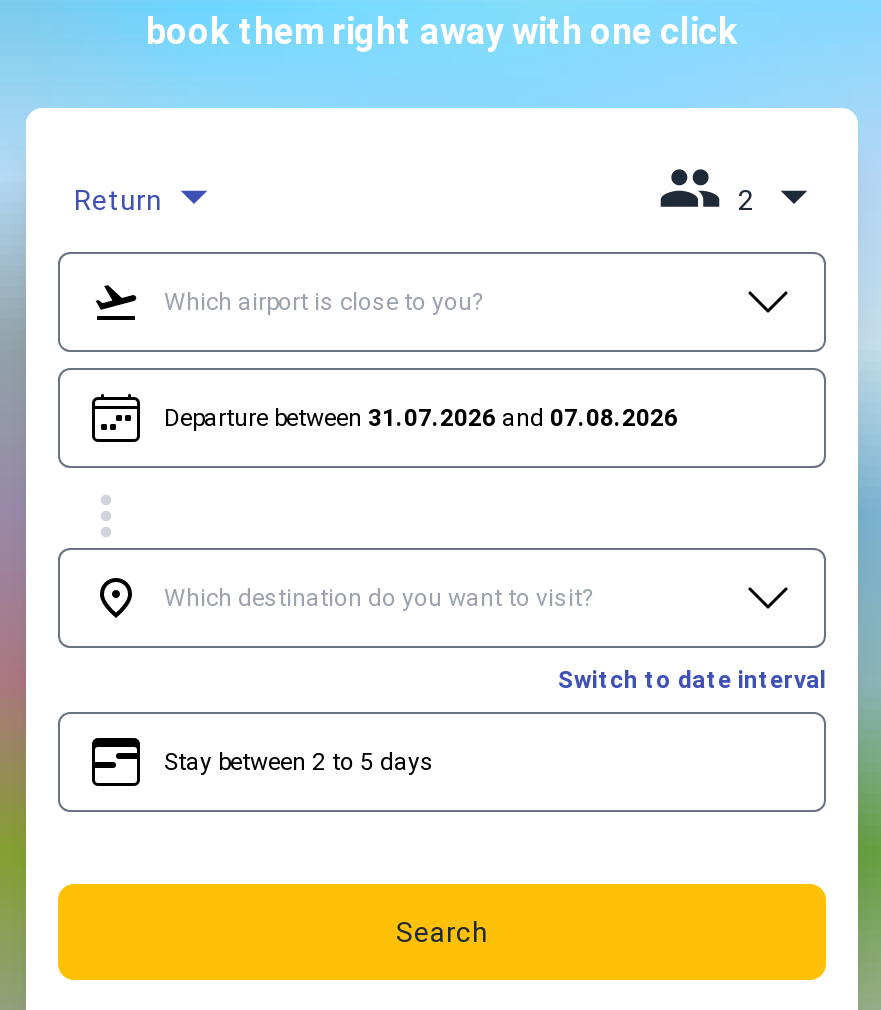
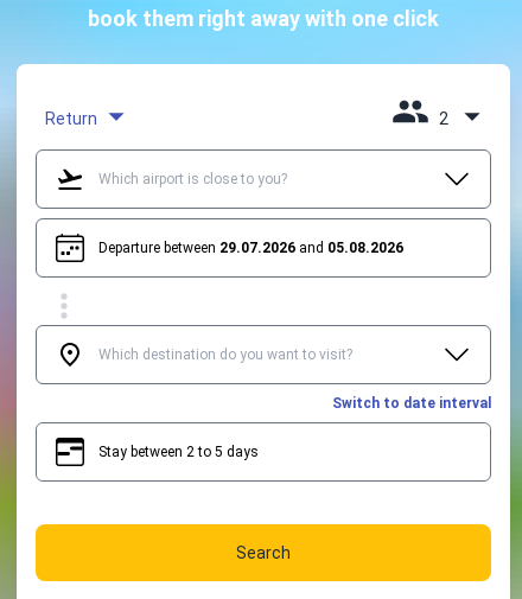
[164,404,678,432] Departure between 31.07.2026 and 07.08.2026 -> [98,240,403,256] Departure between 29.07.2026 and 05.08.2026

